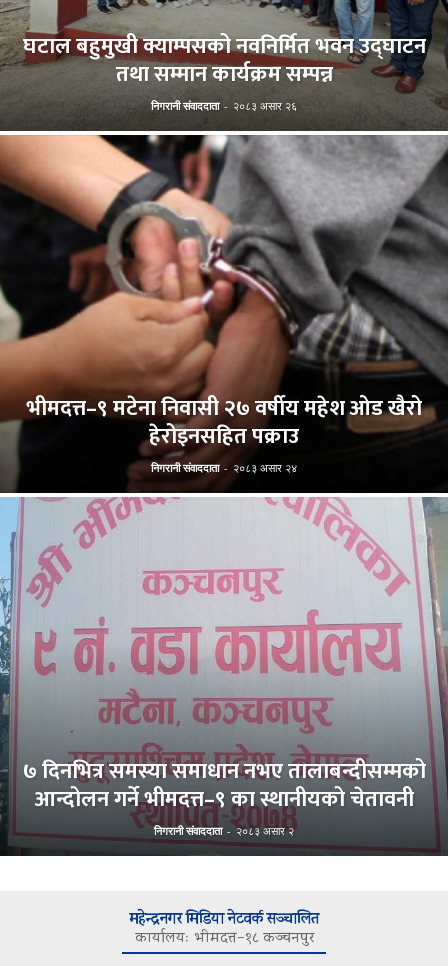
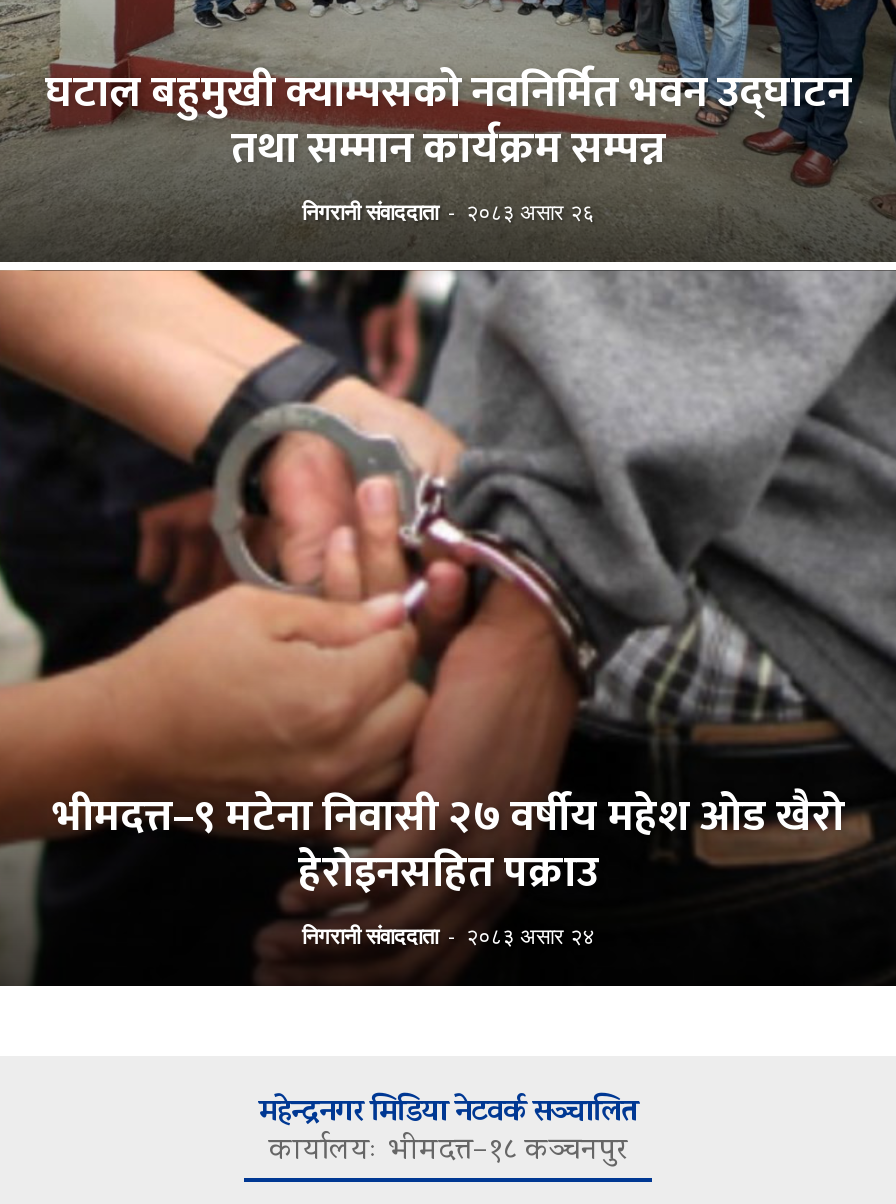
[3,497,445,857] [image] | ७ दिनभित्र समस्या समाधान नभए तालाबन्दीसम्मको | आन्दोलन गर्ने भीमदत्त–९ का स्थानीयको चेतावनी | निगरानी संवाददाता - २०८३ असार २ -> none

